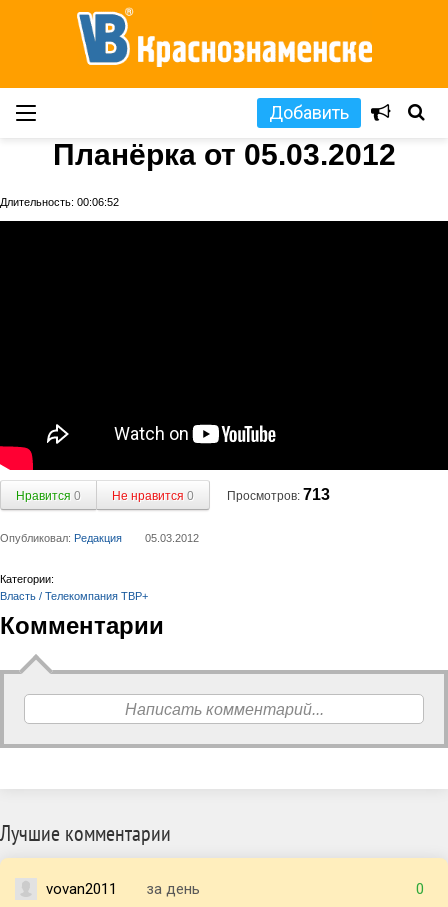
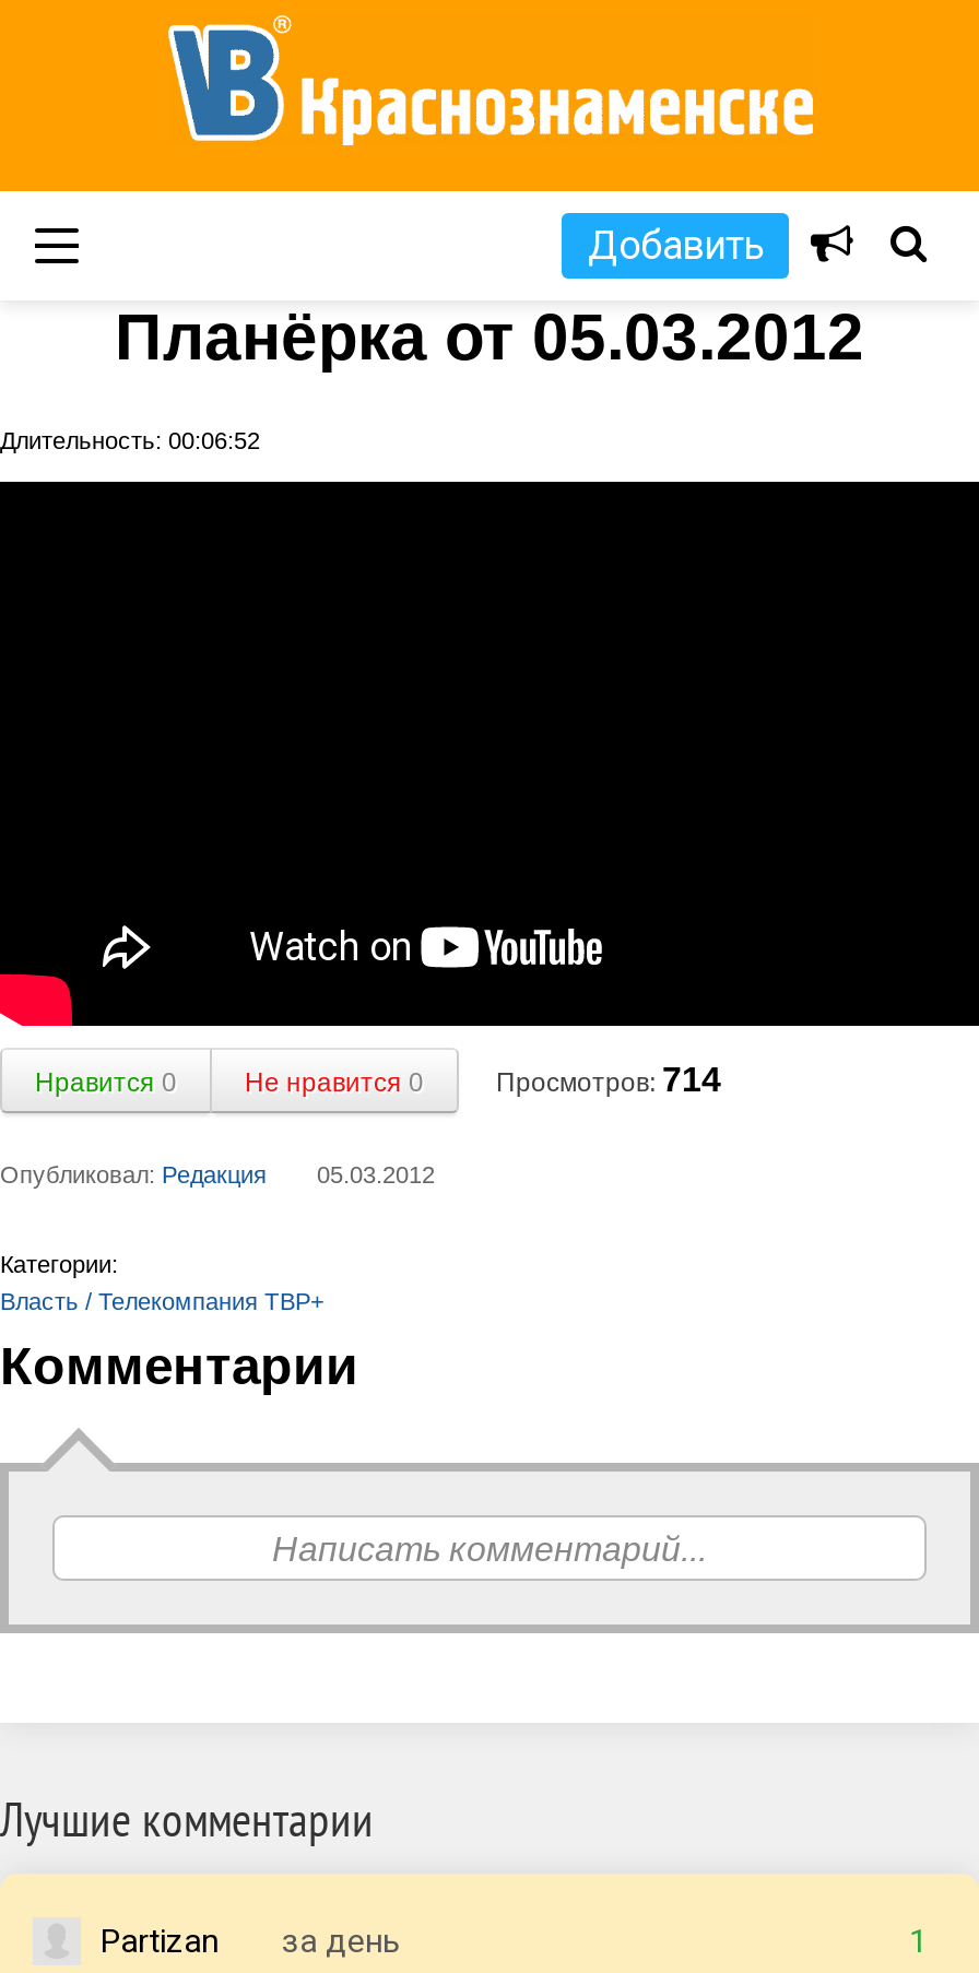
[227,486,330,503] Просмотров: 713 -> [496,1061,721,1099] Просмотров: 714
[46,880,117,898] vovan2011 -> [101,1922,219,1962] Partizan
[416,880,424,898] 0 -> [909,1922,927,1962] 1

